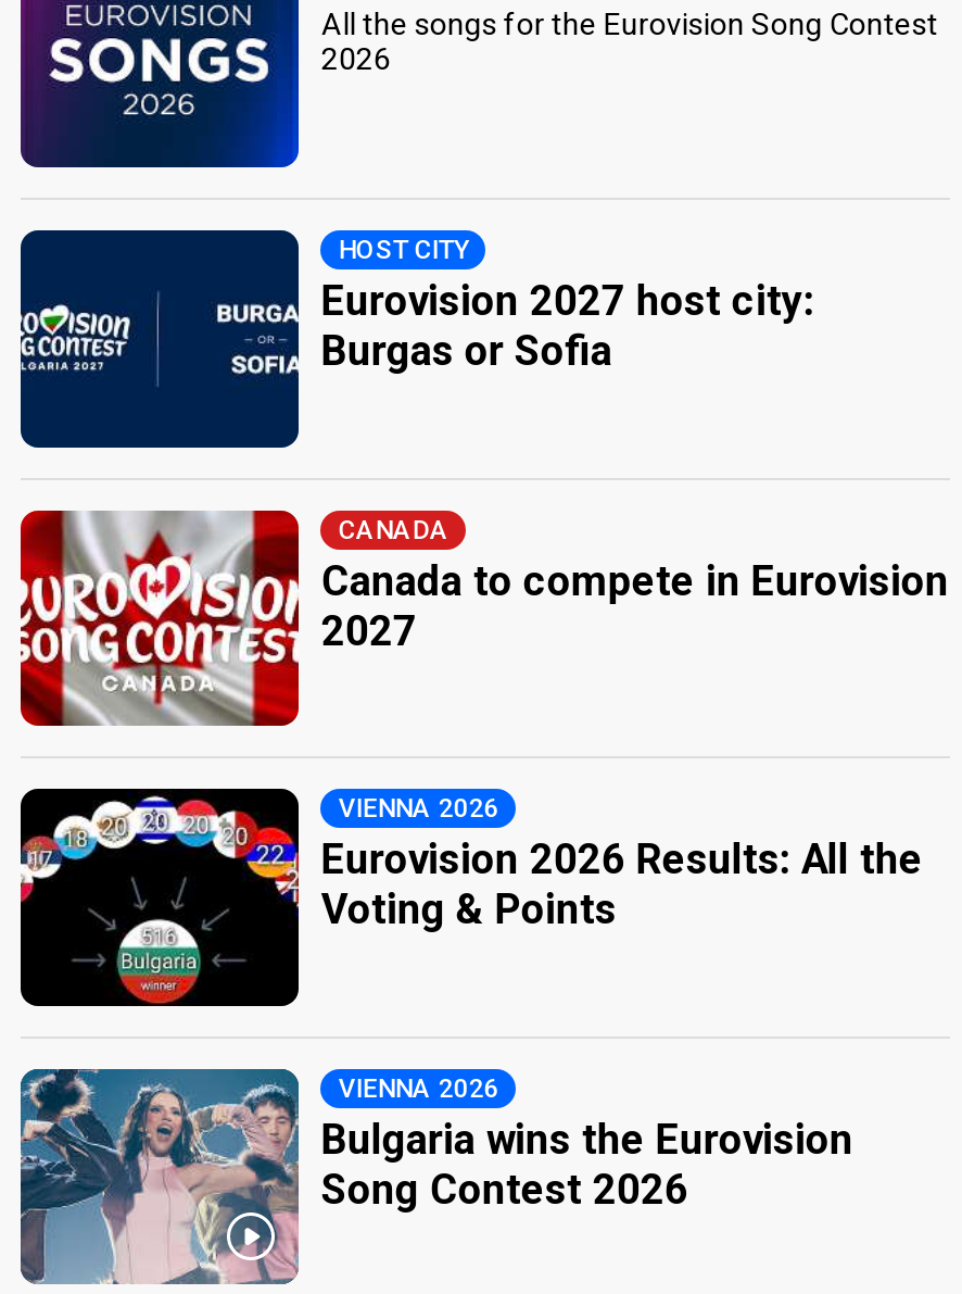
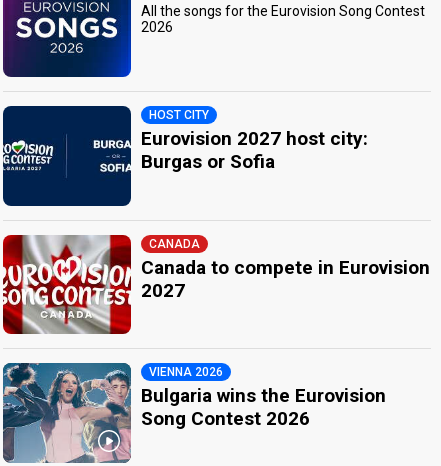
[18,789,923,1008] [image] | Eurovision 2026 Results: All the | Voting & Points -> none
[339,1072,499,1103] VIENNA 2026 -> none

